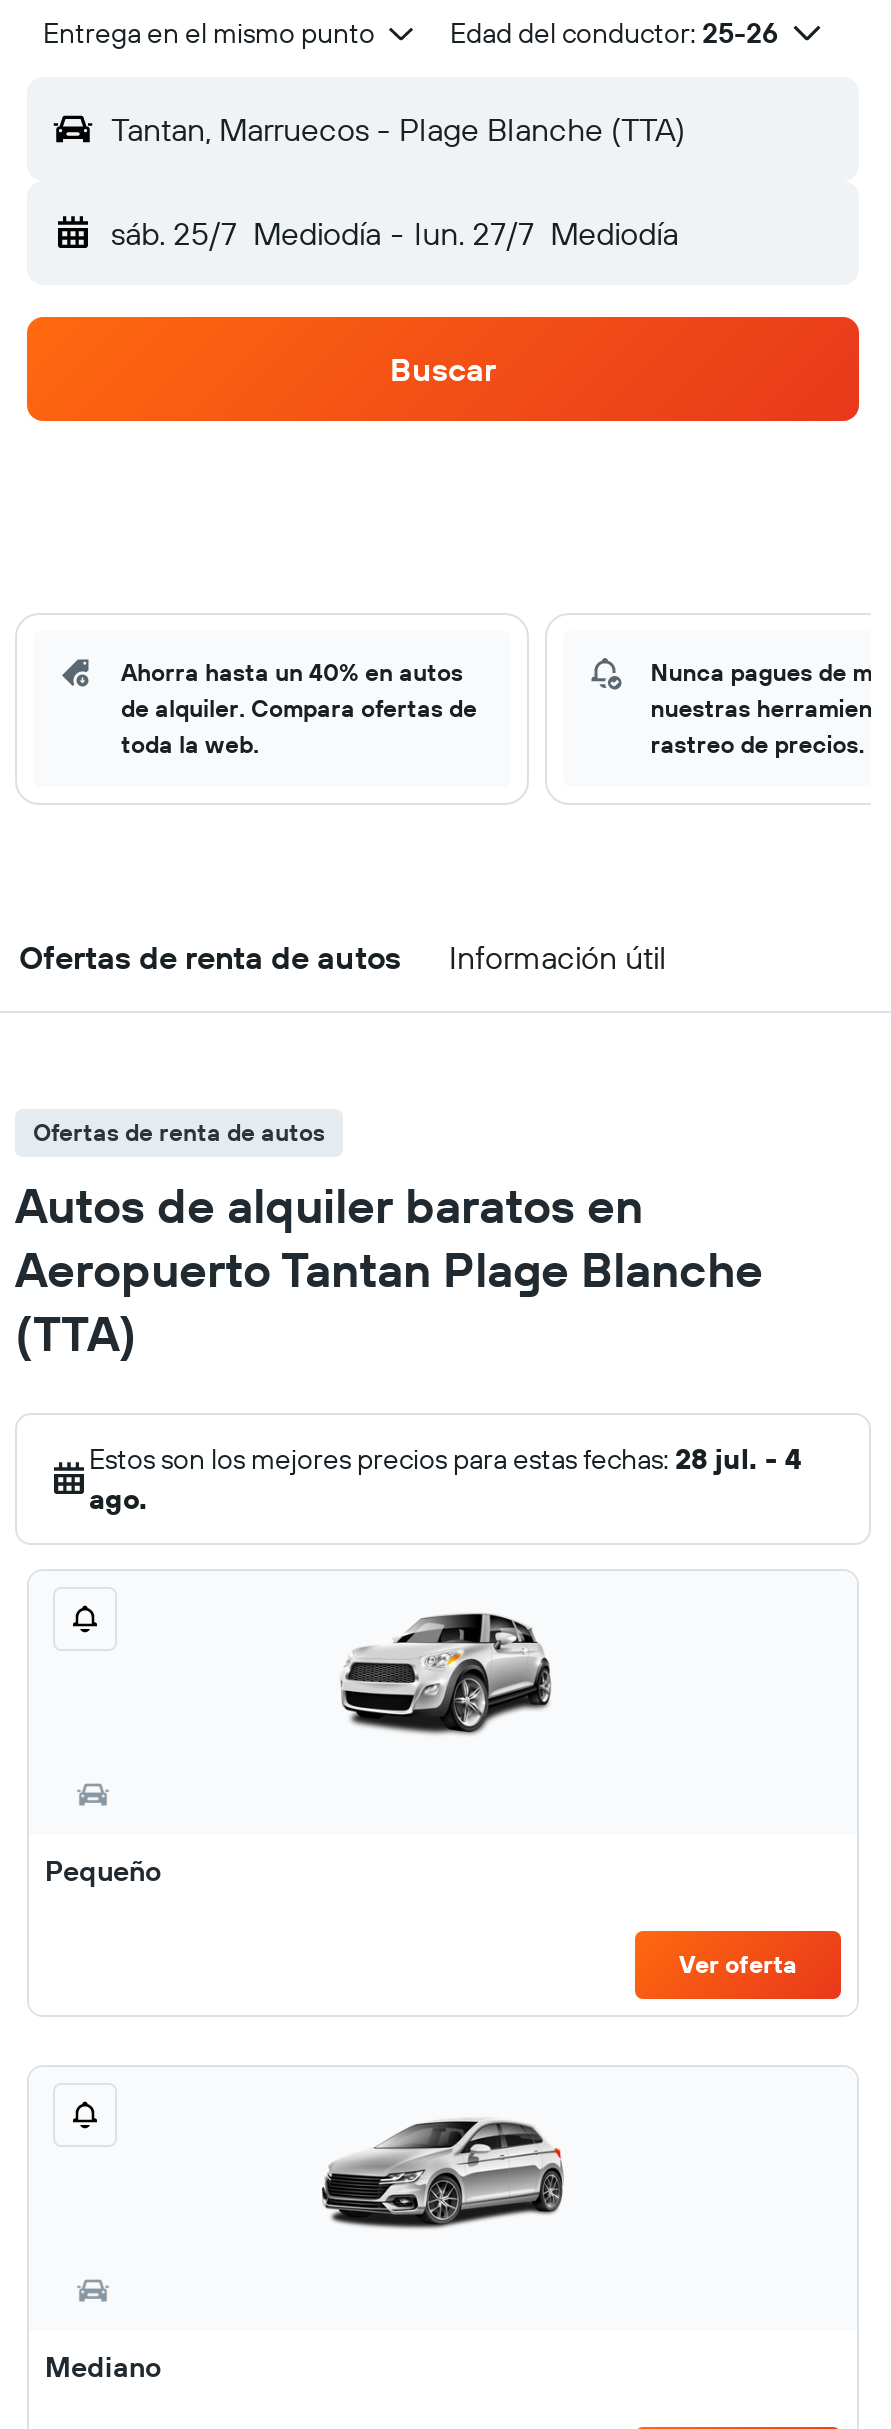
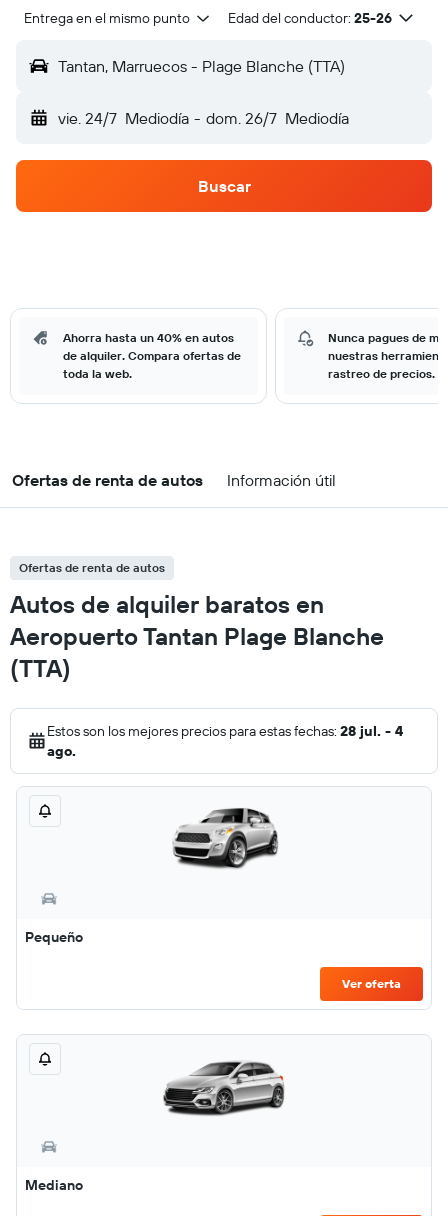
[111,213,678,253] sáb. 25/7 Mediodía - lun. 27/7 Mediodía -> [58,108,349,128] vie. 24/7 Mediodía - dom. 26/7 Mediodía

